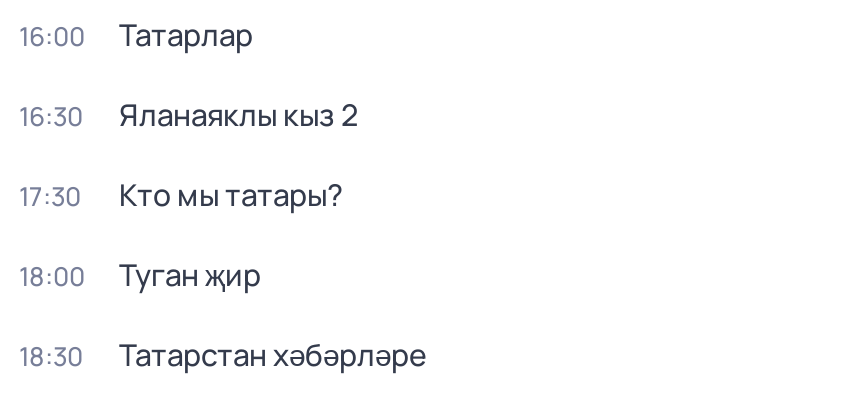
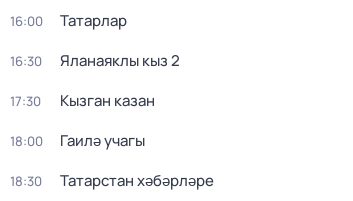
[119,174,343,216] Кто мы татары? -> [60,90,155,111] Кызган казан
[119,254,261,296] Туган җир -> [60,130,145,151] Гаилә учагы

